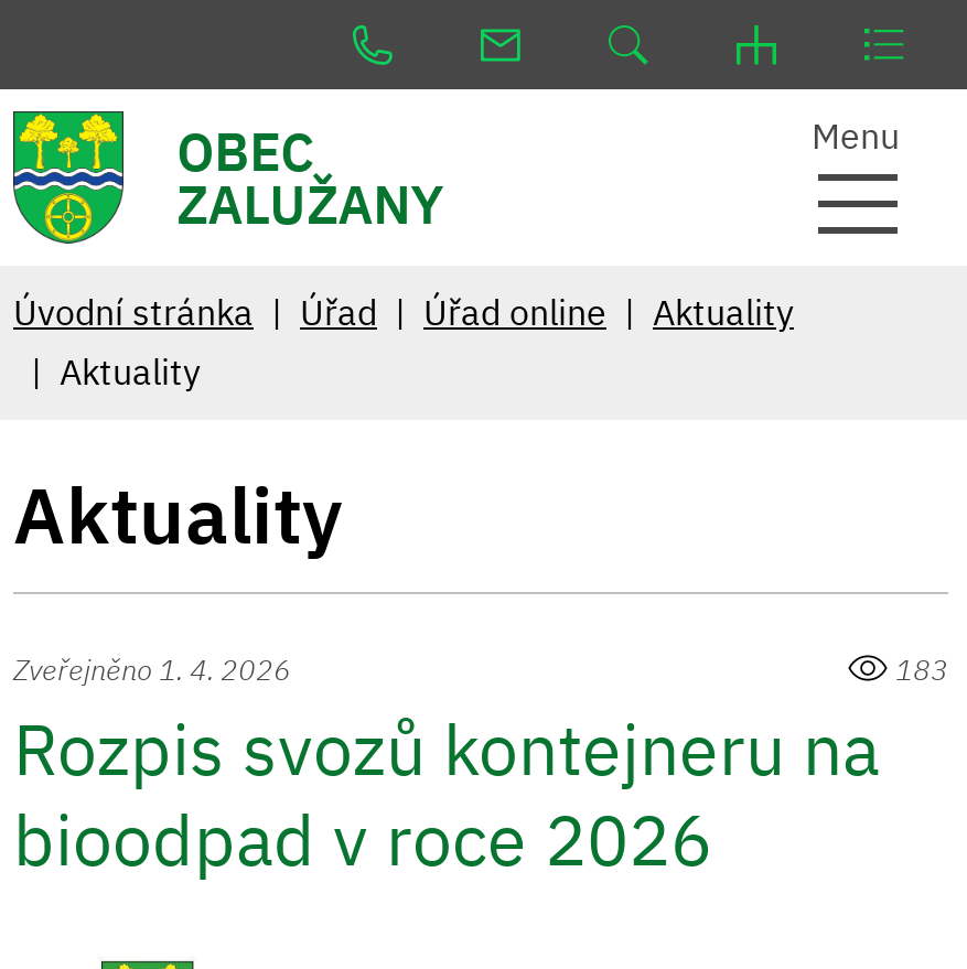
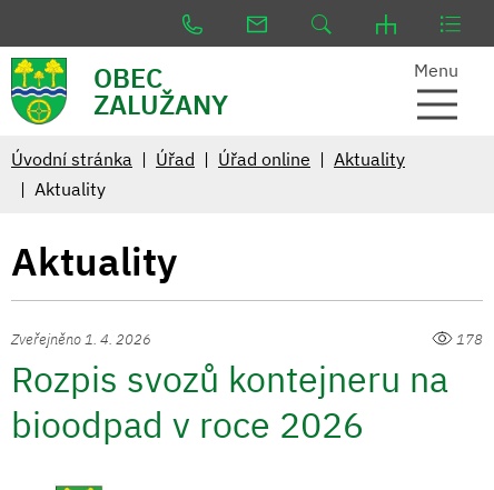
[889,652,948,689] 183 -> [453,330,483,349] 178

